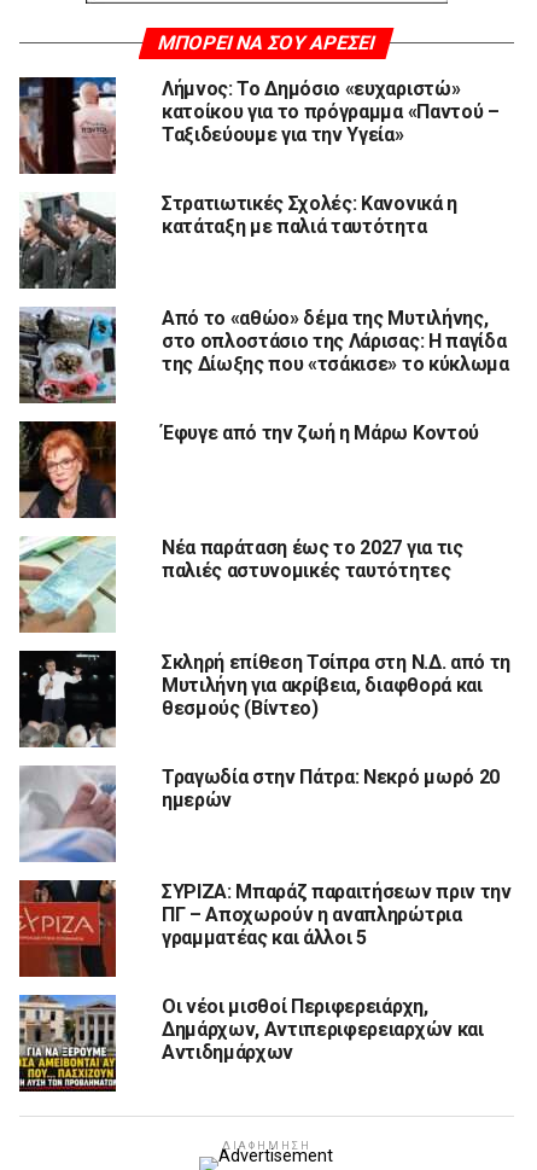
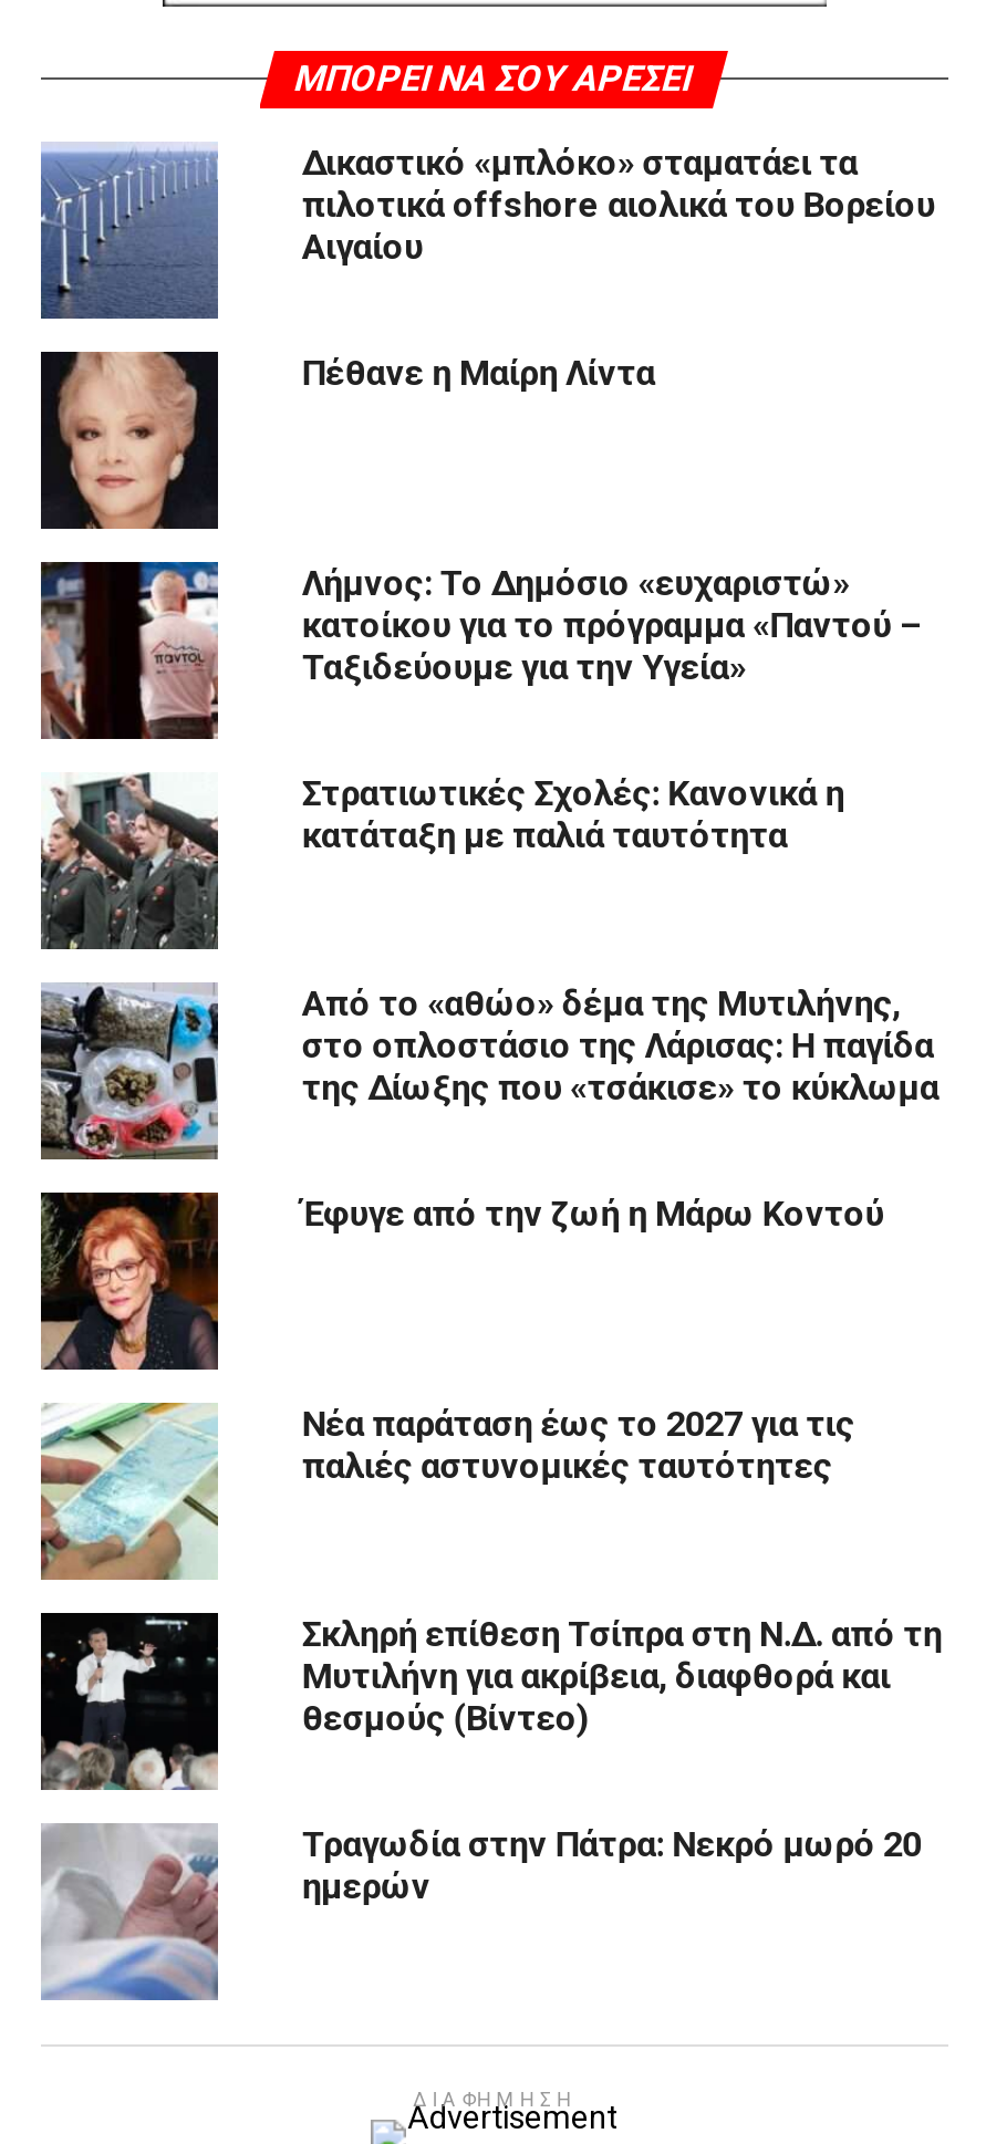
none -> [39,142,935,395] [image] | Δικαστικό «μπλόκο» σταματάει τα | πιλοτικά offshore αιολικά του Βορείου | Αιγαίου | Πέθανε η Μαίρη Λίντα
none -> [39,350,220,531] [image]
moved [68,75,510,812] -> [129,558,942,1908]: [image] | Λήμνος: Το Δημόσιο «ευχαριστώ» | κατοίκου για το πρόγραμμα «Παντού – | ... | Τραγωδία στην Πάτρα: Νεκρό μωρό 20 | ημερών
moved [18,764,118,863] -> [39,1821,222,2002]: [image]
[18,879,511,1064] [image] | ΣΥΡΙΖΑ: Μπαράζ παραιτήσεων πριν την | ΠΓ – Αποχωρούν η αναπληρώτρια | γραμματέας και άλλοι 5 | Οι νέοι μισθοί Περιφερειάρχη, | Δημάρχων, Αντιπεριφερειαρχών και | Αντιδημάρχων -> none
[18,995,117,1093] [image] -> none

